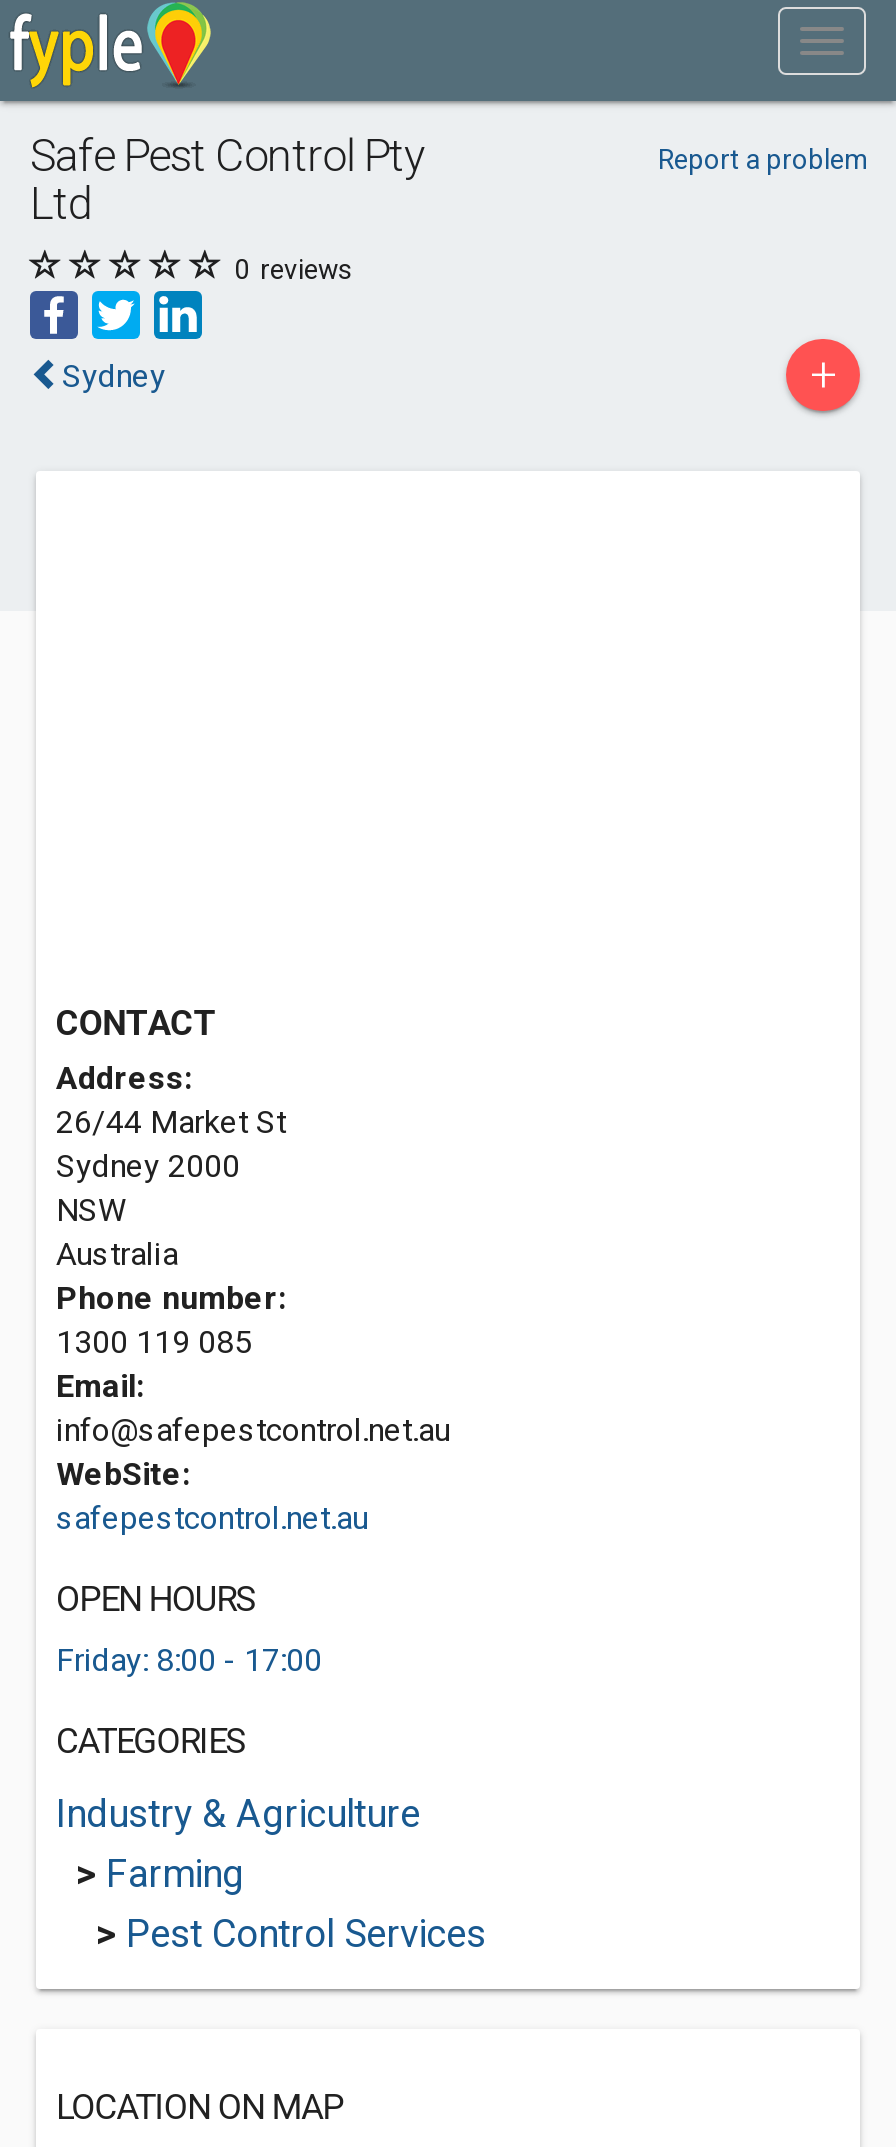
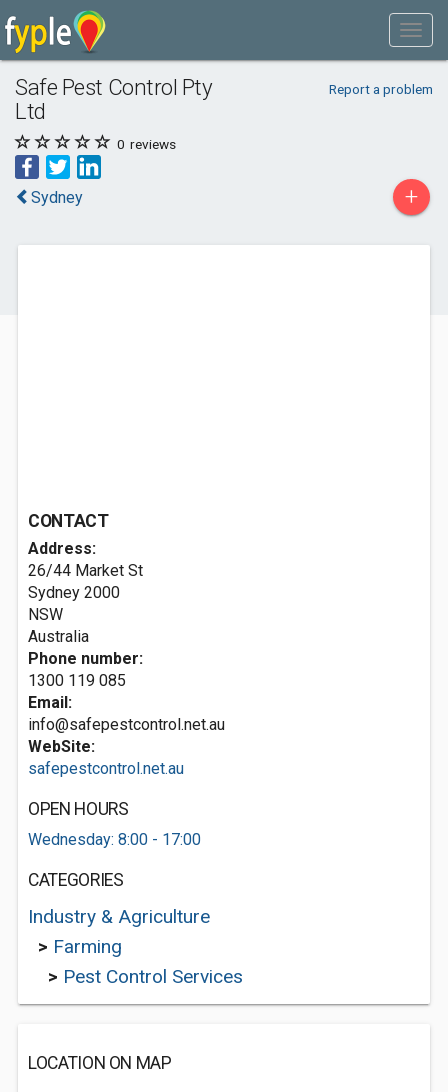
[56,1641,322,1679] Friday: 8:00 - 17:00 -> [28,830,201,849] Wednesday: 8:00 - 17:00

